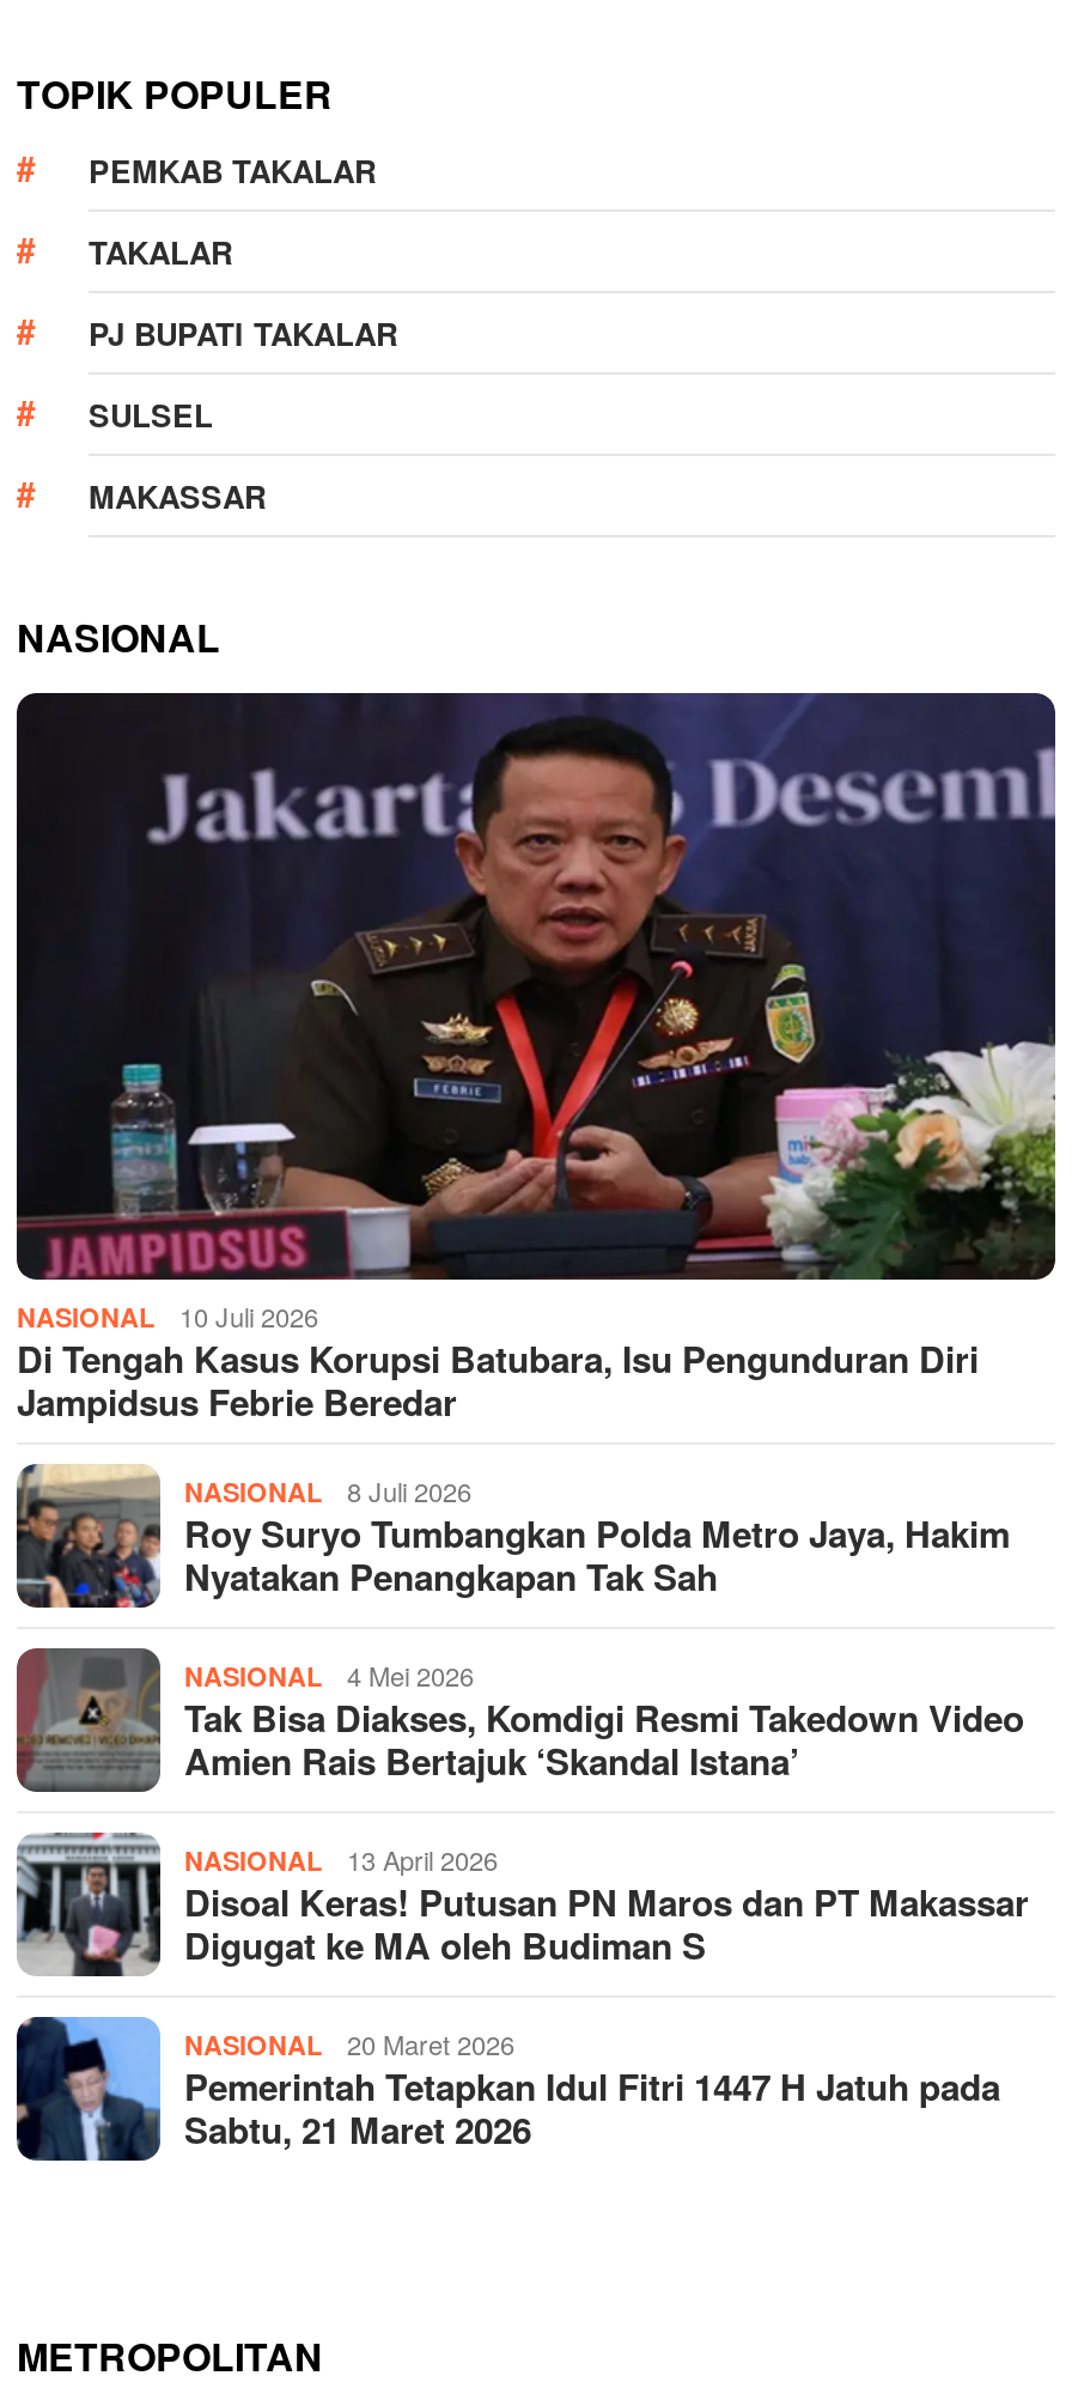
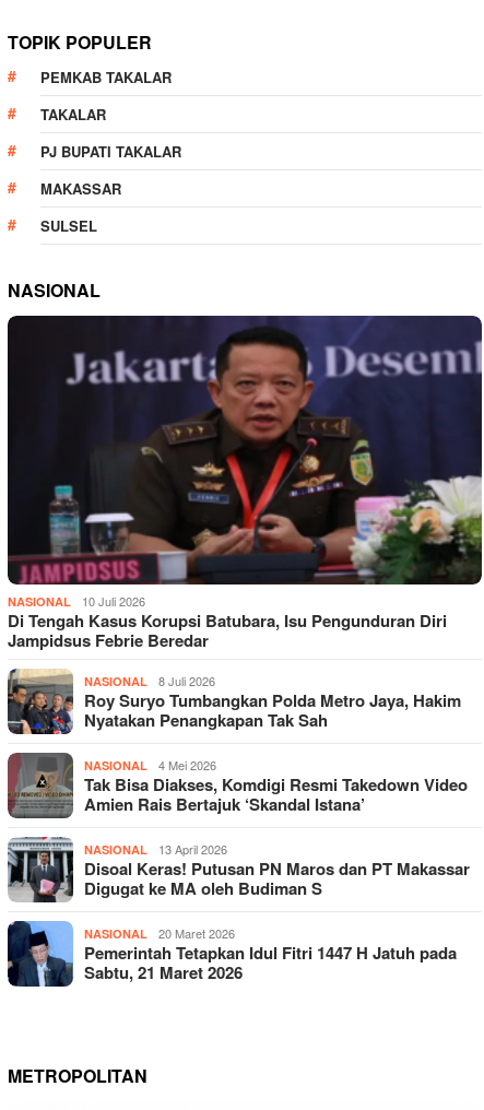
moved [89,392,213,438] -> [40,216,97,236]: SULSEL
moved [89,474,266,519] -> [40,178,121,199]: MAKASSAR

